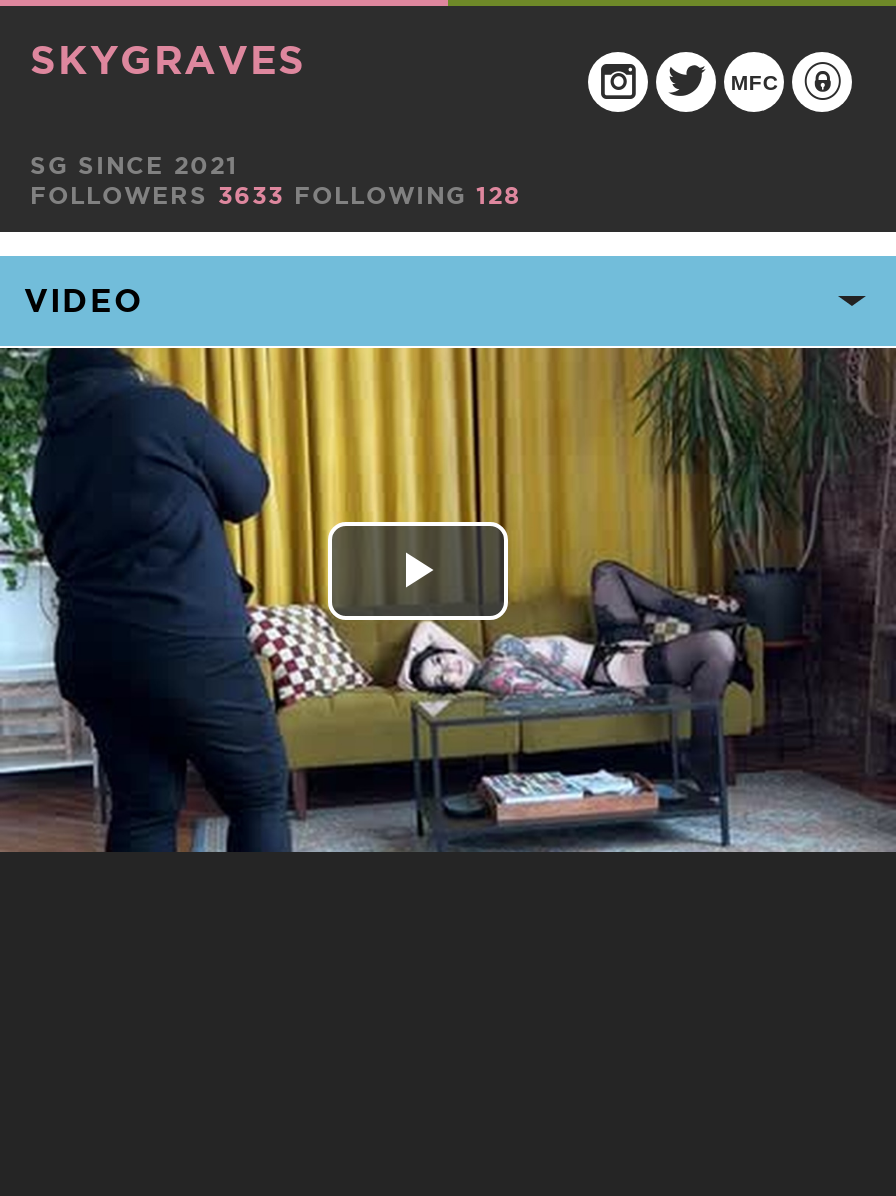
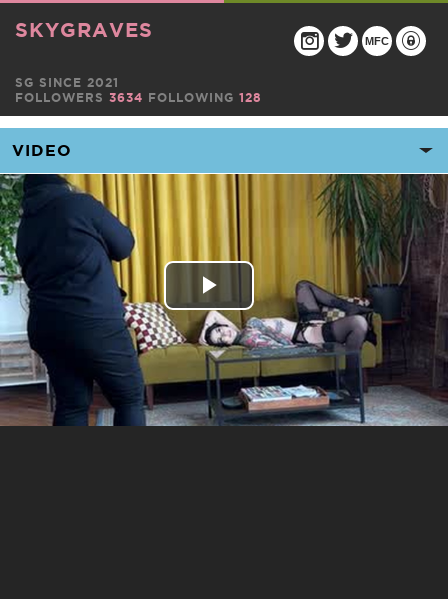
[30,182,522,208] FOLLOWERS 3633 FOLLOWING 128 -> [15,91,262,104] FOLLOWERS 3634 FOLLOWING 128

